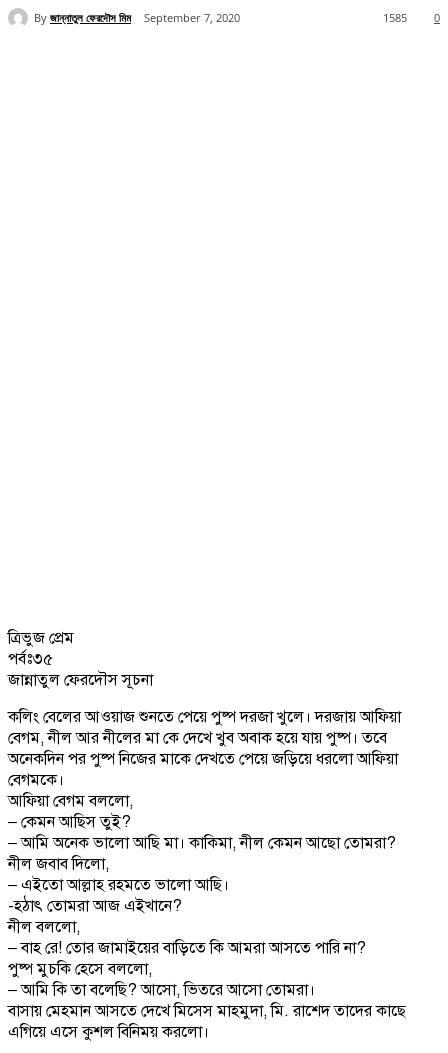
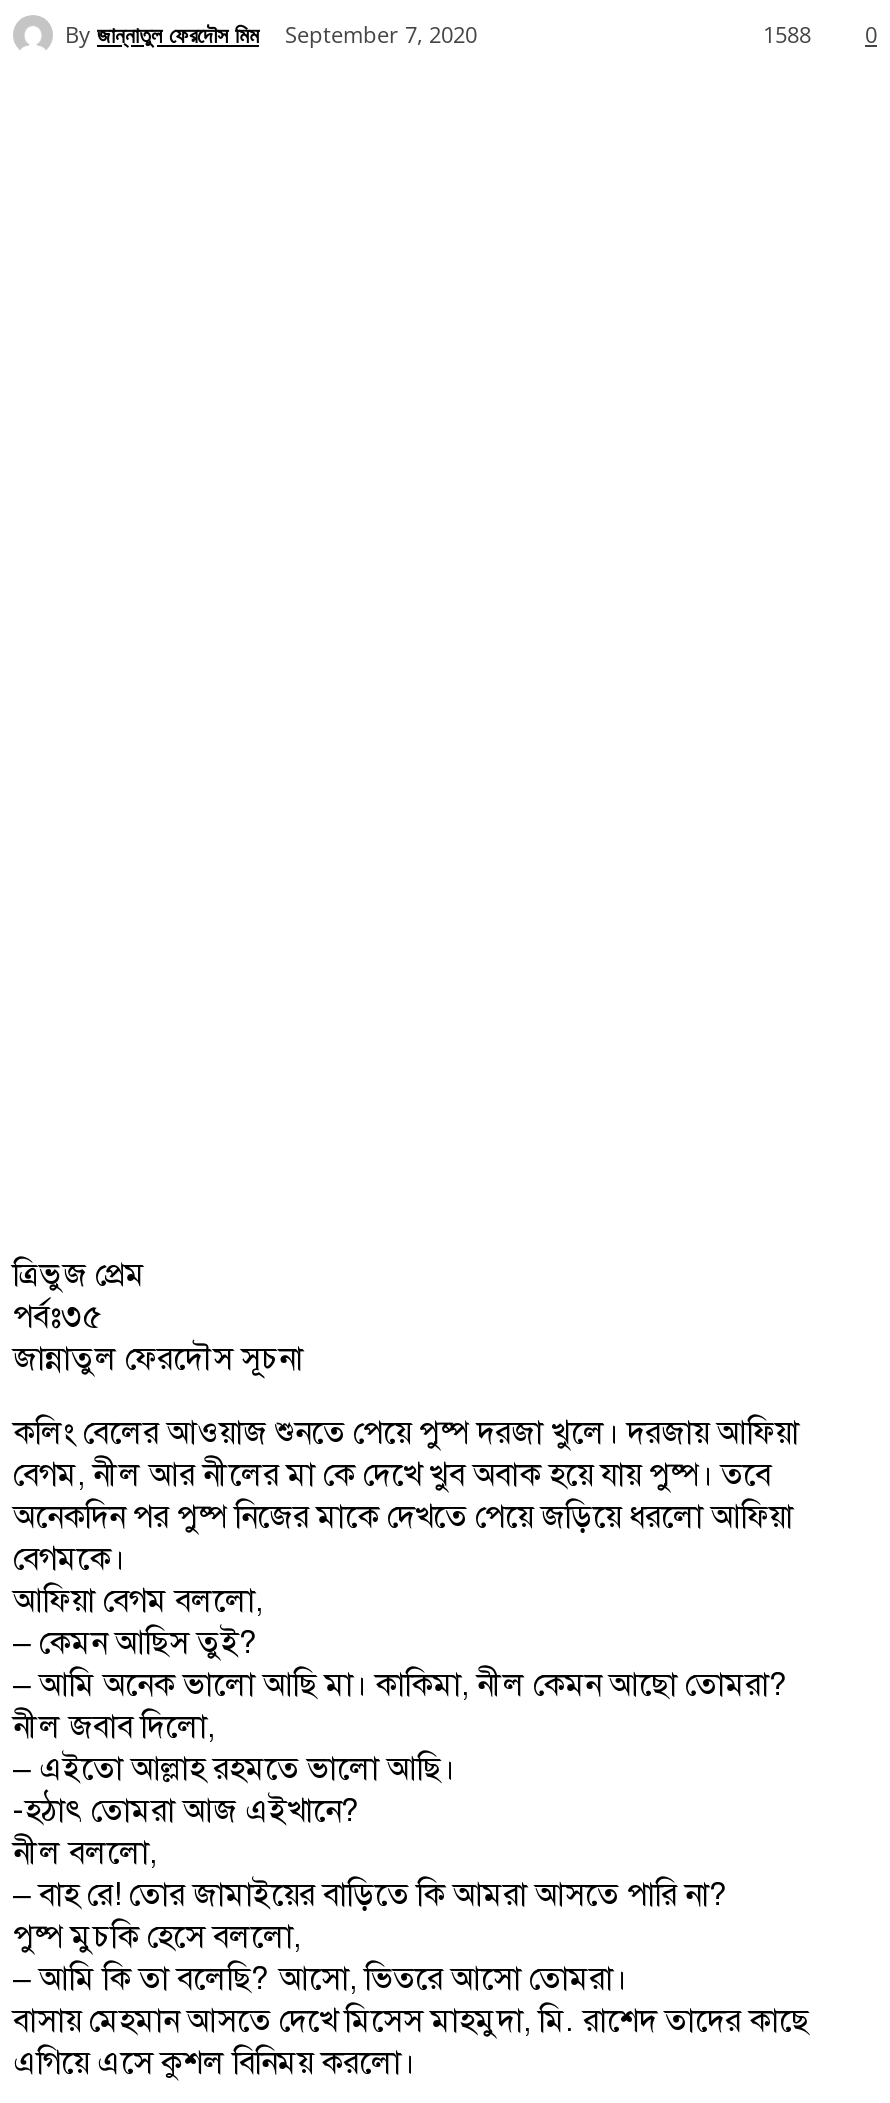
[383,10,440,25] 1585 0 -> [763,19,877,49] 1588 0

